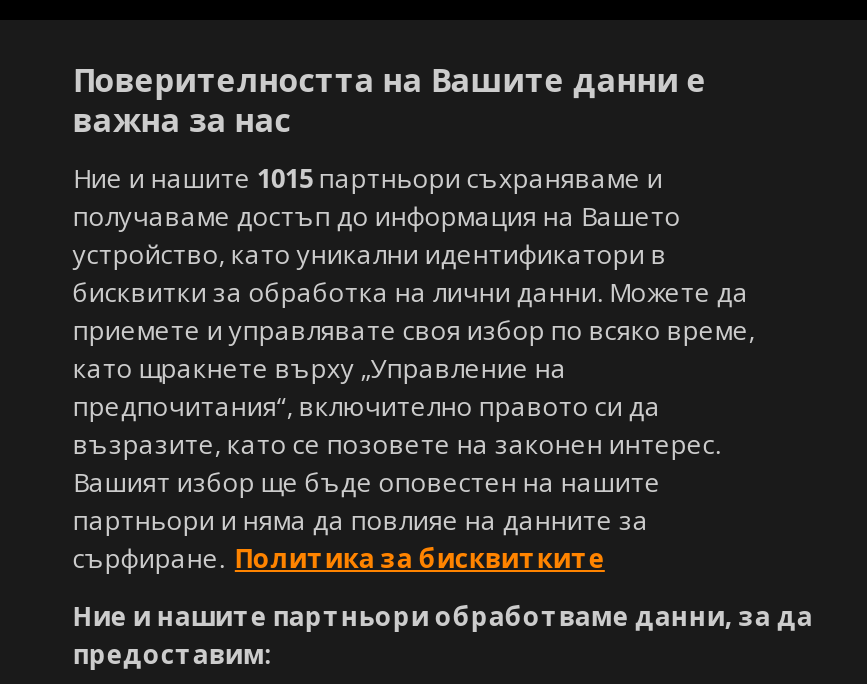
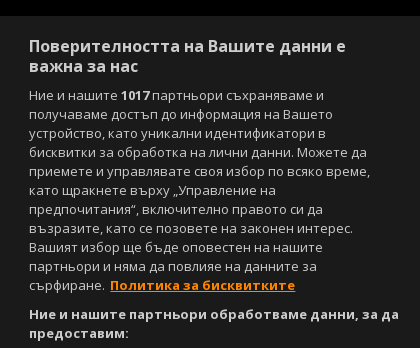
[73,160,663,196] Ние и нашите 1015 партньори съхраняваме и -> [29,86,324,104] Ние и нашите 1017 партньори съхраняваме и

